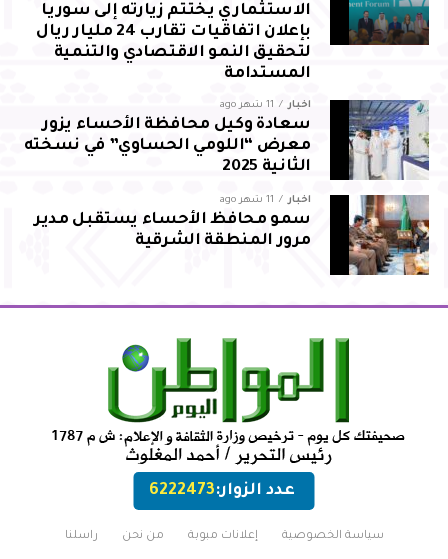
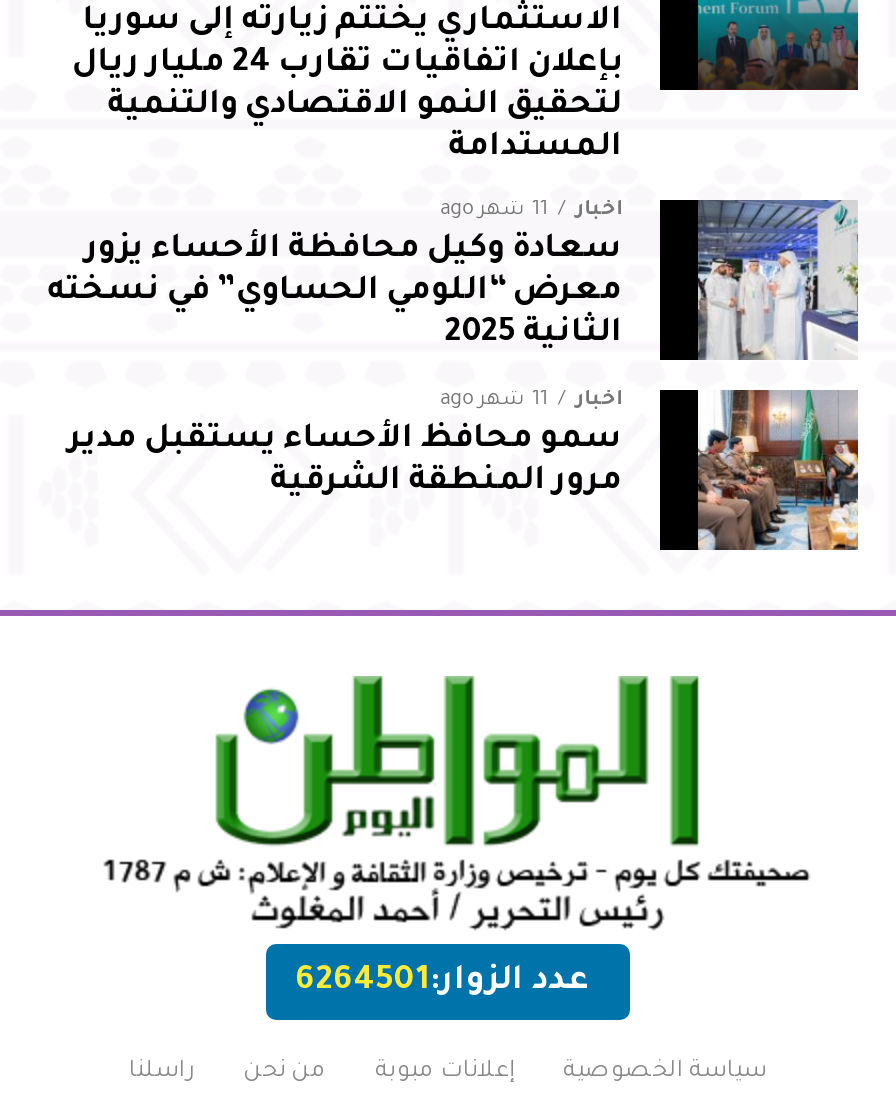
[148,482,294,500] عدد الزوار:6222473 -> [296,964,590,1000] عدد الزوار:6264501

